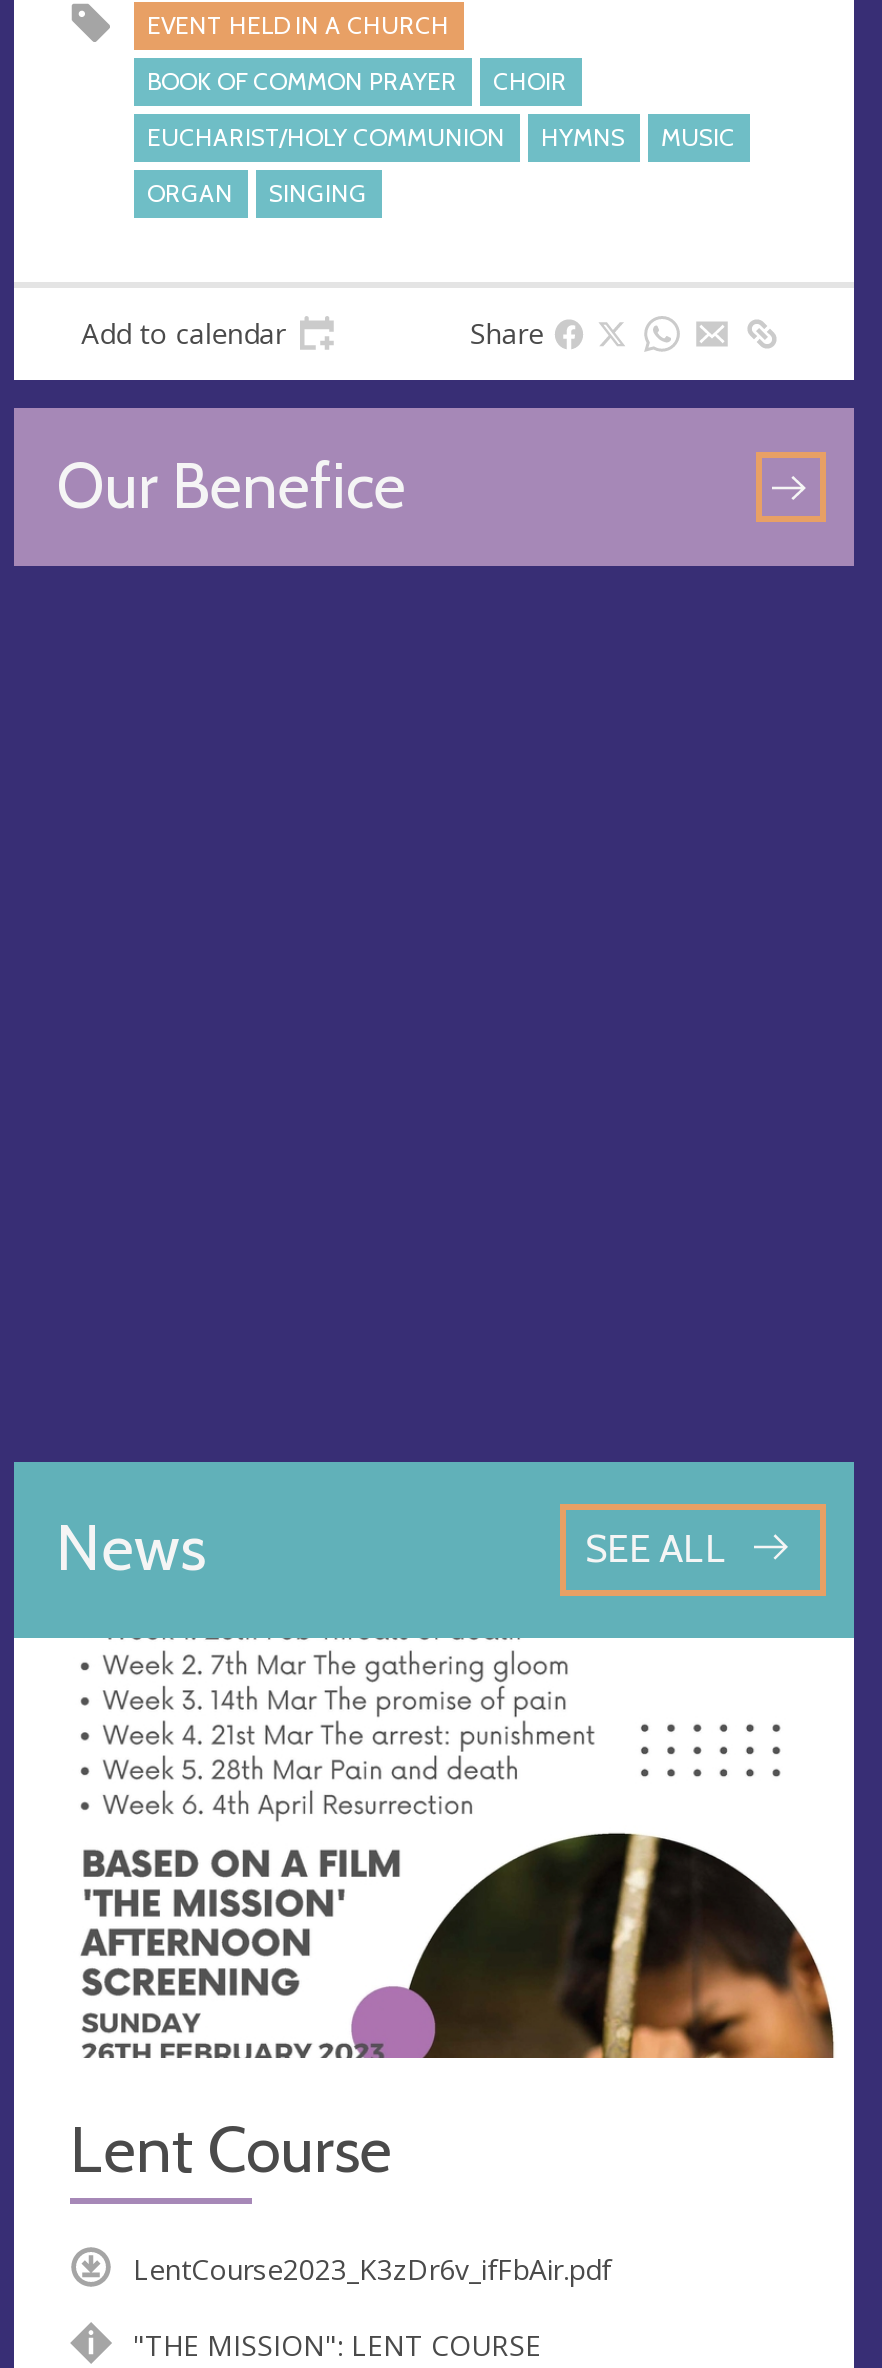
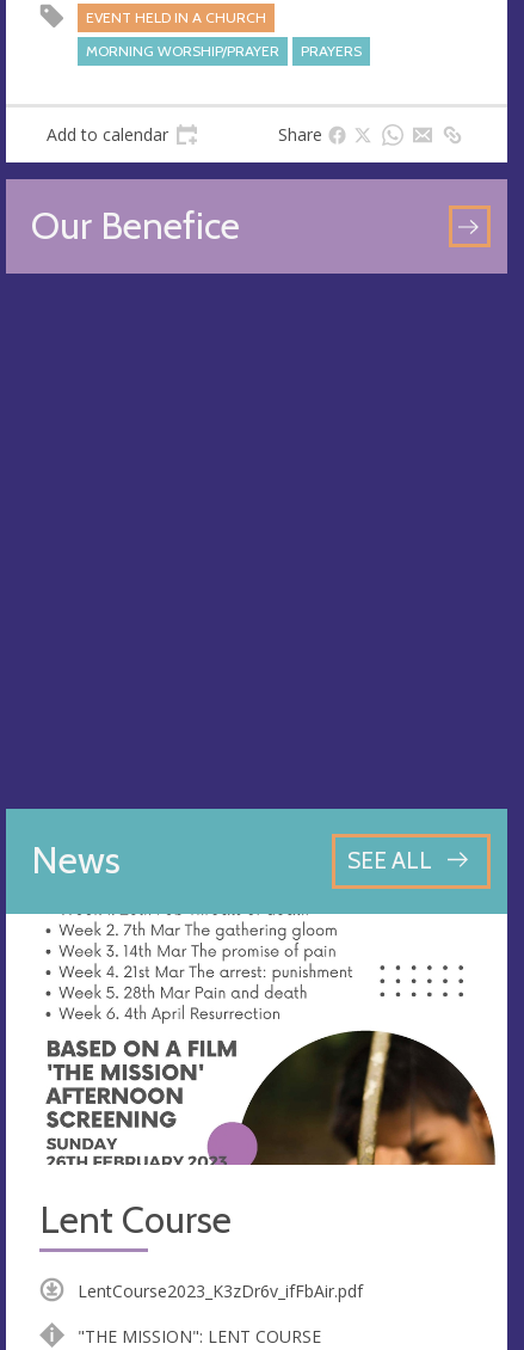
[147,66,735,208] BOOK OF COMMON PRAYER | CHOIR | EUCHARIST/HOLY COMMUNION | HYMNS | MUSIC | ORGAN | SINGING -> [85,42,361,60] MORNING WORSHIP/PRAYER | PRAYERS

